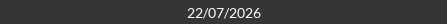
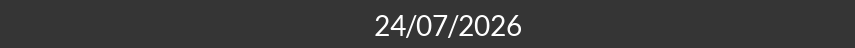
[187,4,261,21] 22/07/2026 -> [374,8,522,42] 24/07/2026

